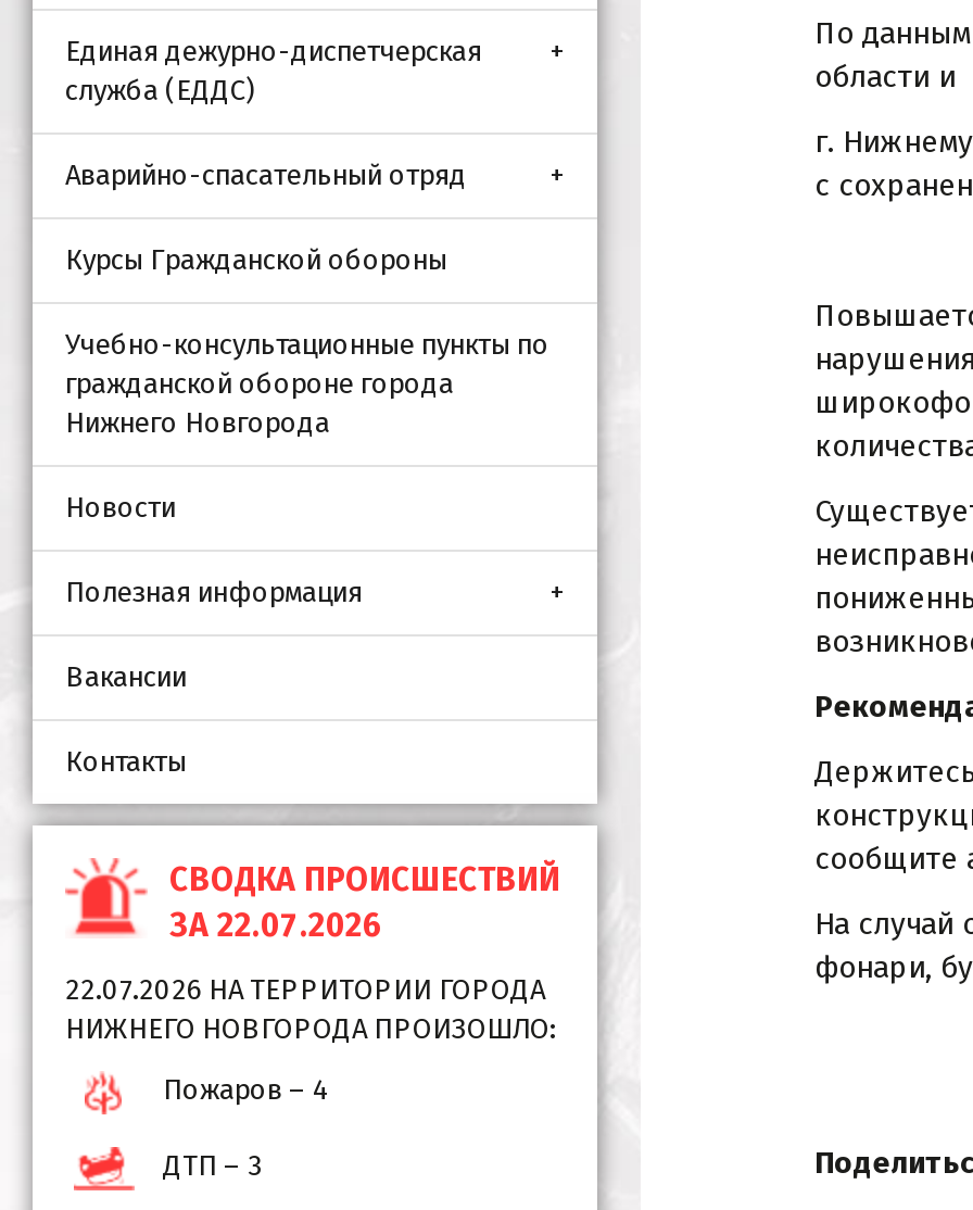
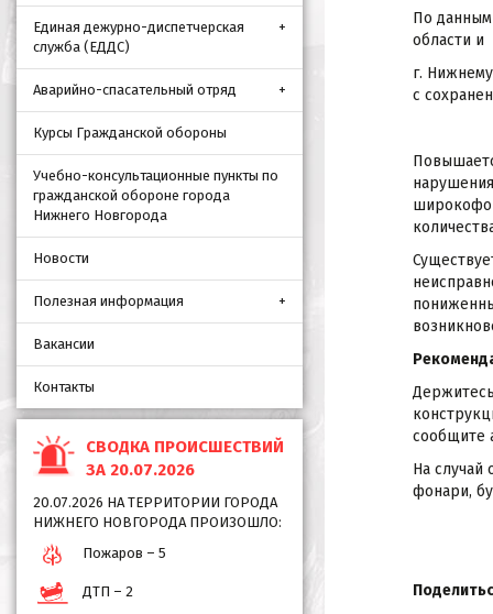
[169,906,382,945] ЗА 22.07.2026 -> [86,460,195,480] ЗА 20.07.2026
[65,973,545,1006] 22.07.2026 НА ТЕРРИТОРИИ ГОРОДА -> [33,494,277,511] 20.07.2026 НА ТЕРРИТОРИИ ГОРОДА
[163,1073,328,1106] Пожаров – 4 -> [83,545,166,561] Пожаров – 5
[163,1149,263,1182] ДТП – 3 -> [83,583,133,600] ДТП – 2

